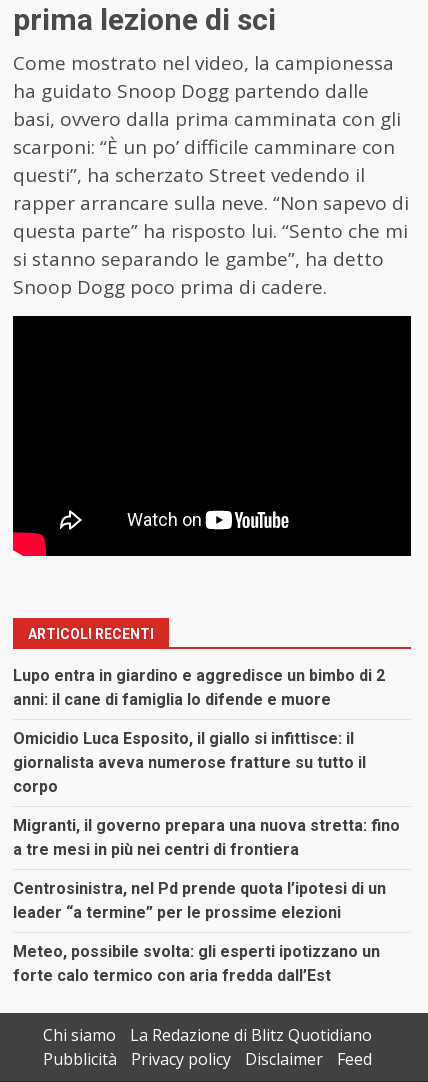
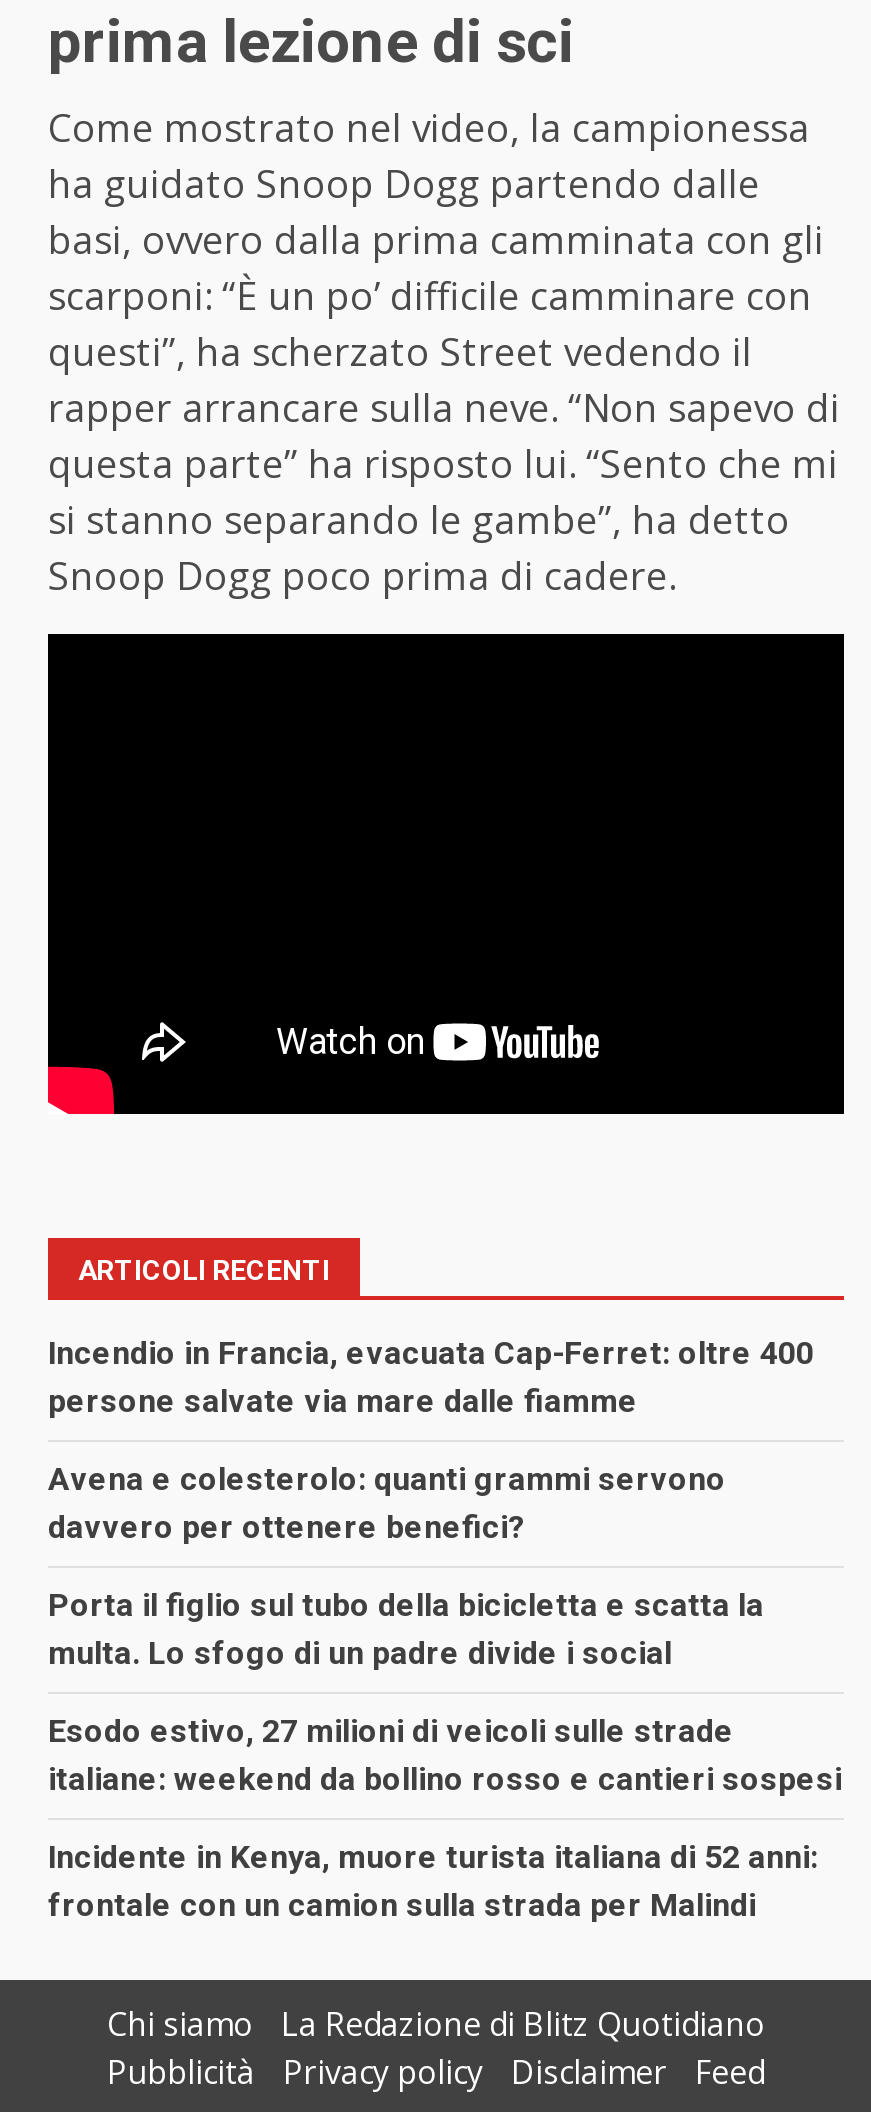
[13,666,385,709] Lupo entra in giardino e aggredisce un bimbo di 2 | anni: il cane di famiglia lo difende e muore -> [48,1333,814,1419] Incendio in Francia, evacuata Cap-Ferret: oltre 400 | persone salvate via mare dalle fiamme
[13,729,366,796] Omicidio Luca Esposito, il giallo si infittisce: il | giornalista aveva numerose fratture su tutto il | corpo -> [48,1459,726,1545] Avena e colesterolo: quanti grammi servono | davvero per ottenere benefici?
[13,816,400,859] Migranti, il governo prepara una nuova stretta: fino | a tre mesi in più nei centri di frontiera -> [48,1585,764,1671] Porta il figlio sul tubo della bicicletta e scatta la | multa. Lo sfogo di un padre divide i social
[13,879,386,922] Centrosinistra, nel Pd prende quota l’ipotesi di un | leader “a termine” per le prossime elezioni -> [48,1711,842,1797] Esodo estivo, 27 milioni di veicoli sulle strade | italiane: weekend da bollino rosso e cantieri sospesi
[13,942,380,985] Meteo, possibile svolta: gli esperti ipotizzano un | forte calo termico con aria fredda dall’Est -> [48,1837,818,1923] Incidente in Kenya, muore turista italiana di 52 anni: | frontale con un camion sulla strada per Malindi

